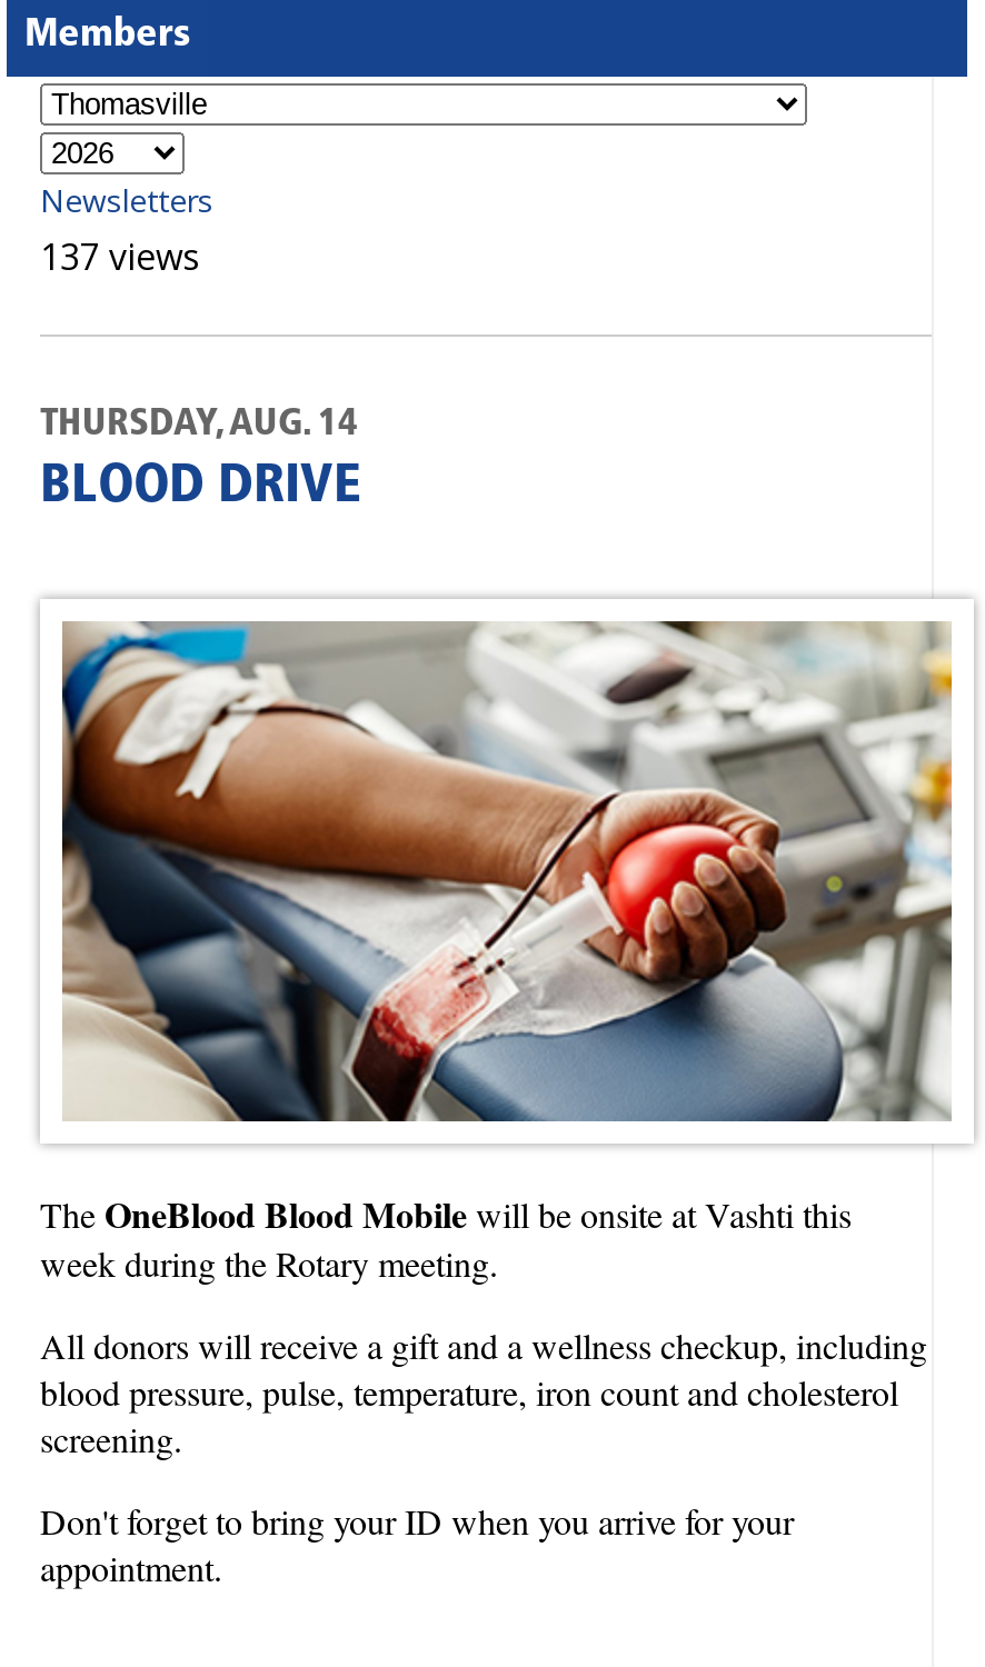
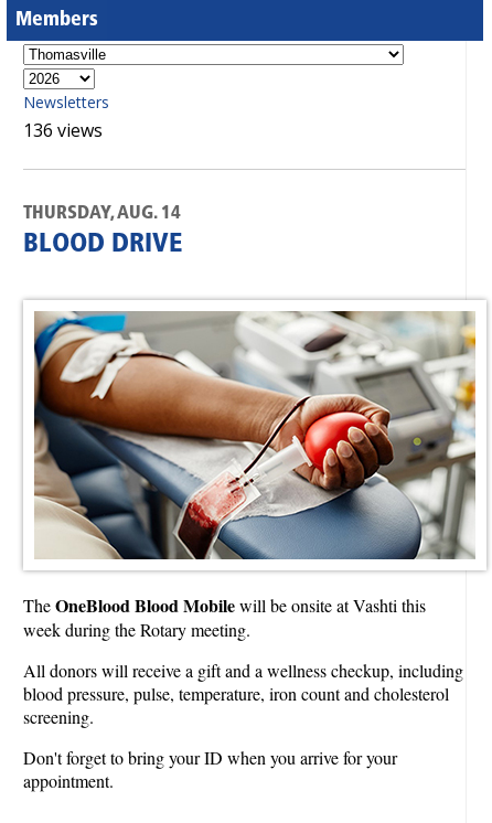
[40,232,200,281] 137 views -> [23,118,103,142] 136 views

